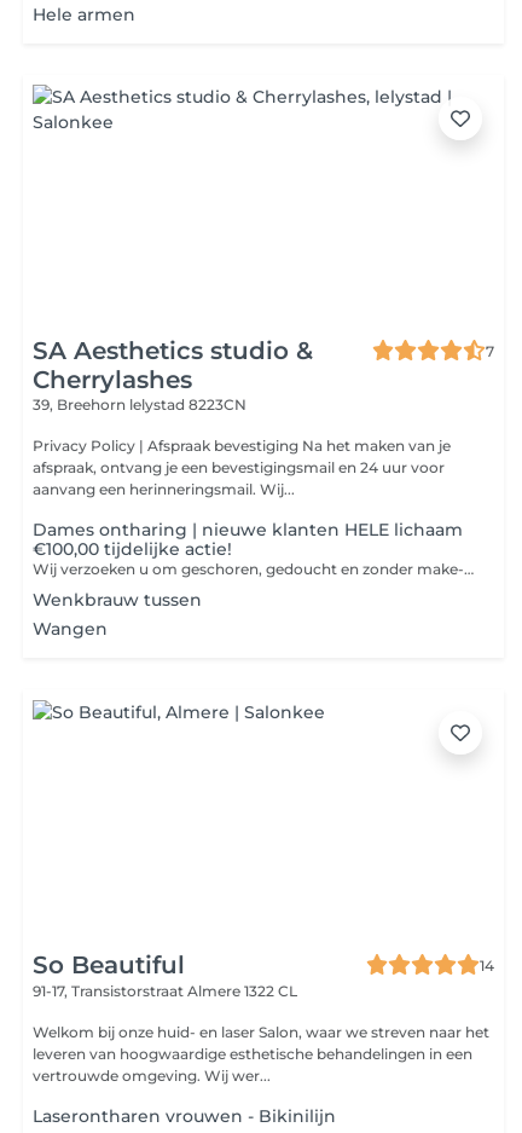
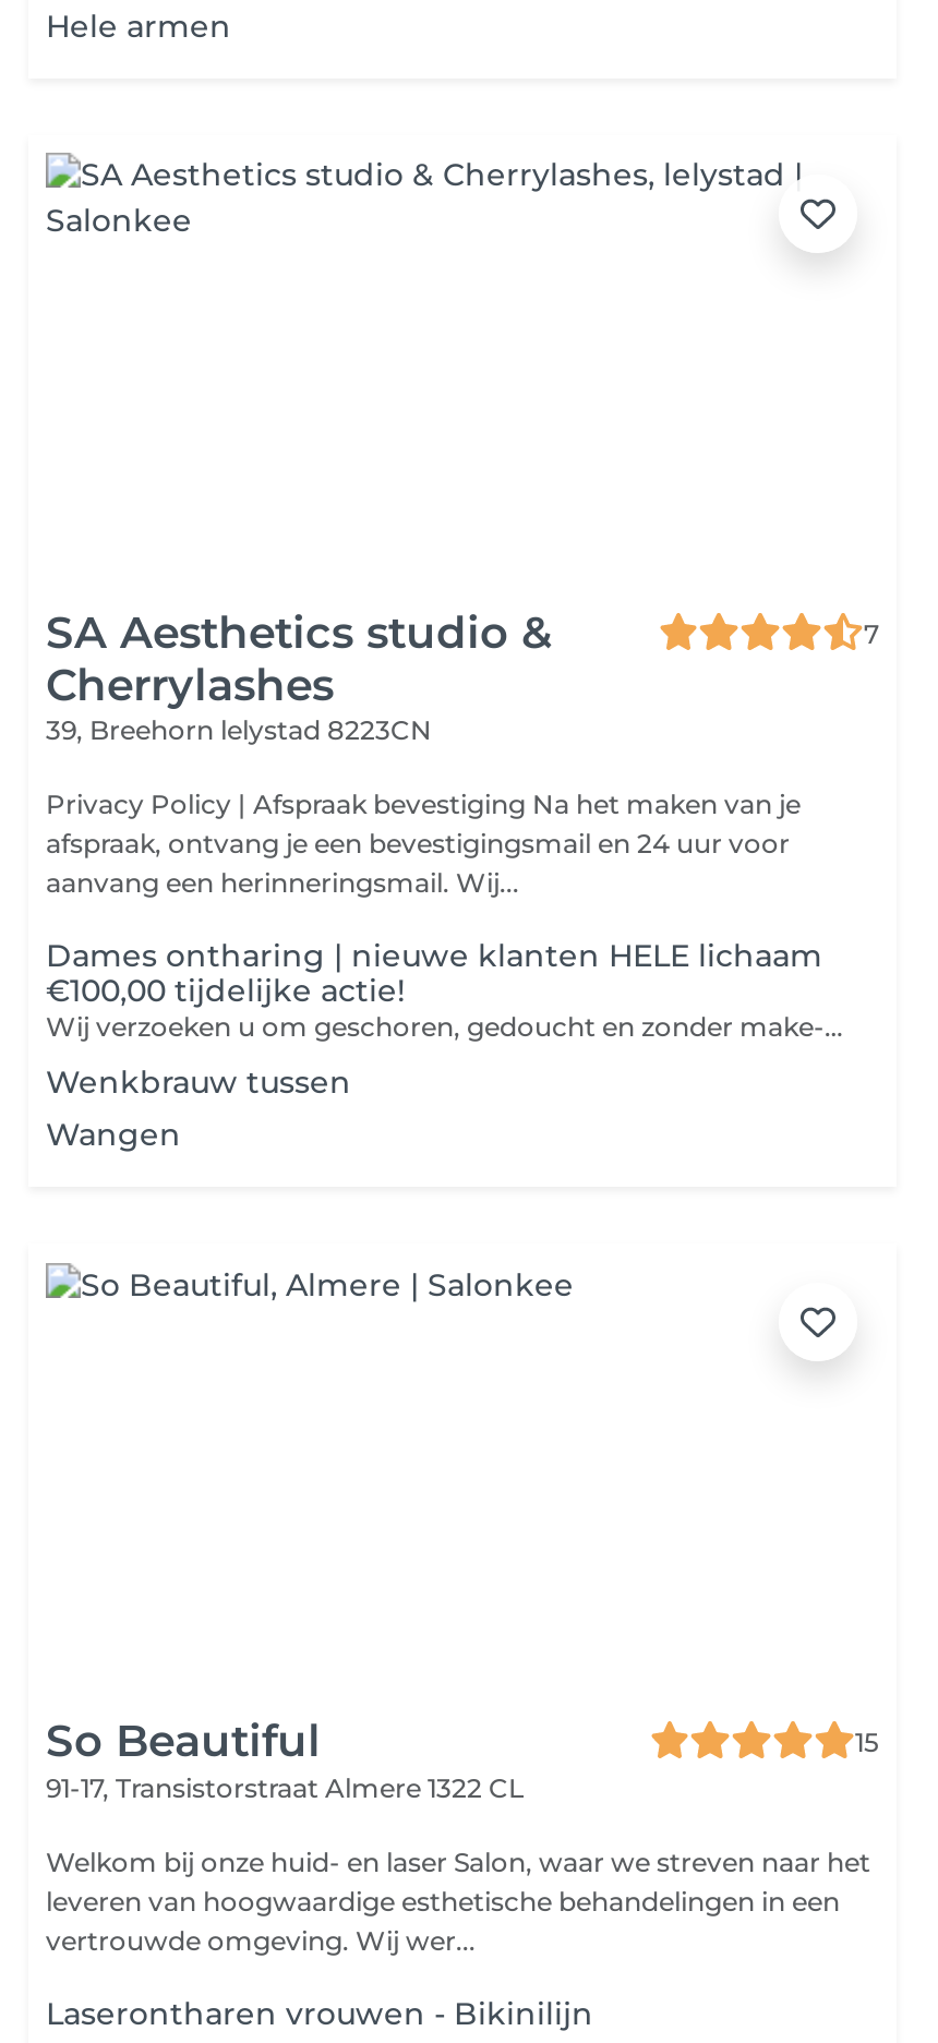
[480,956,494,975] 14 -> [855,1726,879,1758] 15

